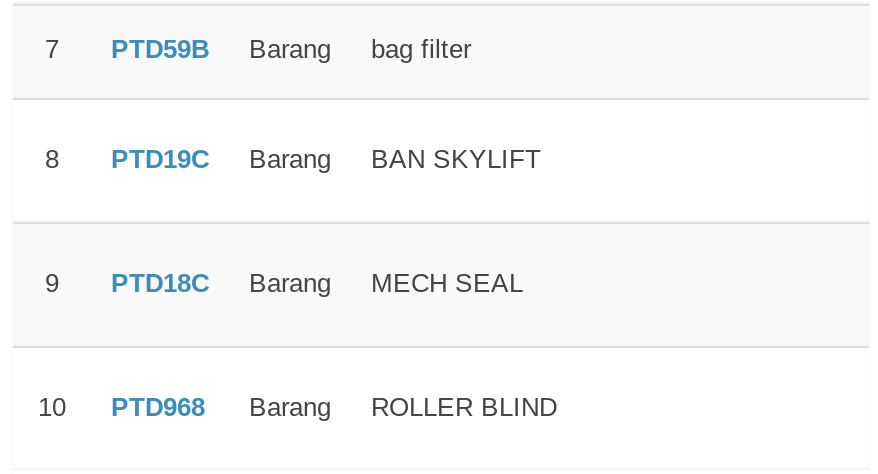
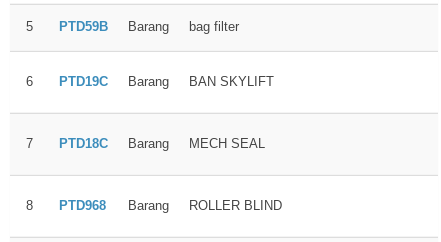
[45,34,471,64] 7 PTD59B Barang bag filter -> [26,19,239,34] 5 PTD59B Barang bag filter
[45,144,541,174] 8 PTD19C Barang BAN SKYLIFT -> [26,74,274,89] 6 PTD19C Barang BAN SKYLIFT
[45,268,523,298] 9 PTD18C Barang MECH SEAL -> [26,136,265,151] 7 PTD18C Barang MECH SEAL
[38,392,557,422] 10 PTD968 Barang ROLLER BLIND -> [26,198,282,213] 8 PTD968 Barang ROLLER BLIND

